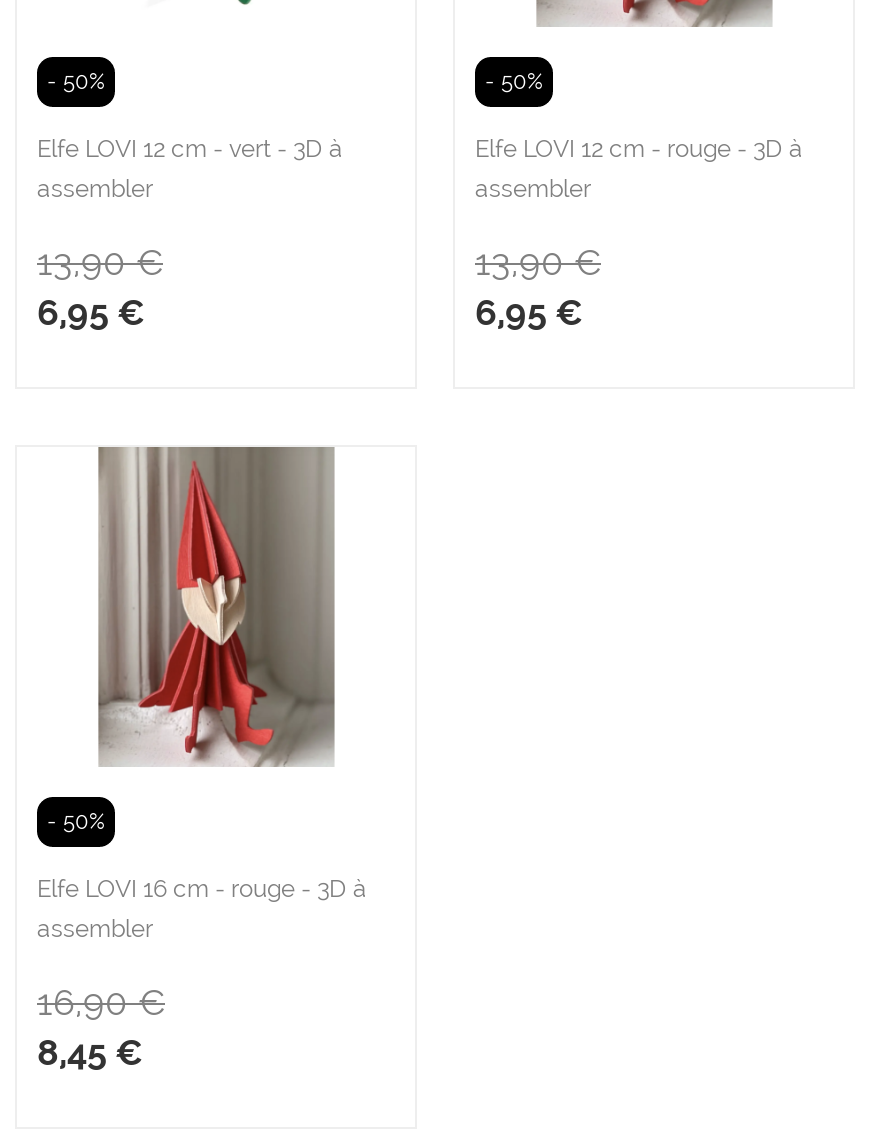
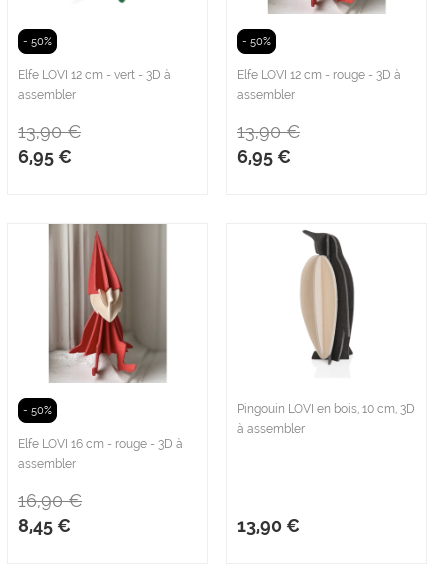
none -> [237,229,415,436] [image] | Pingouin LOVI en bois, 10 cm, 3D | à assembler
none -> [237,515,300,536] 13,90 €

